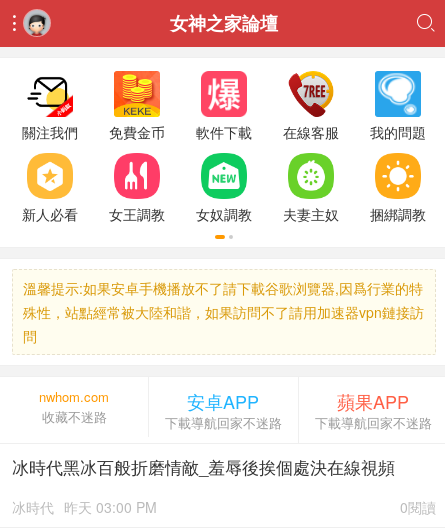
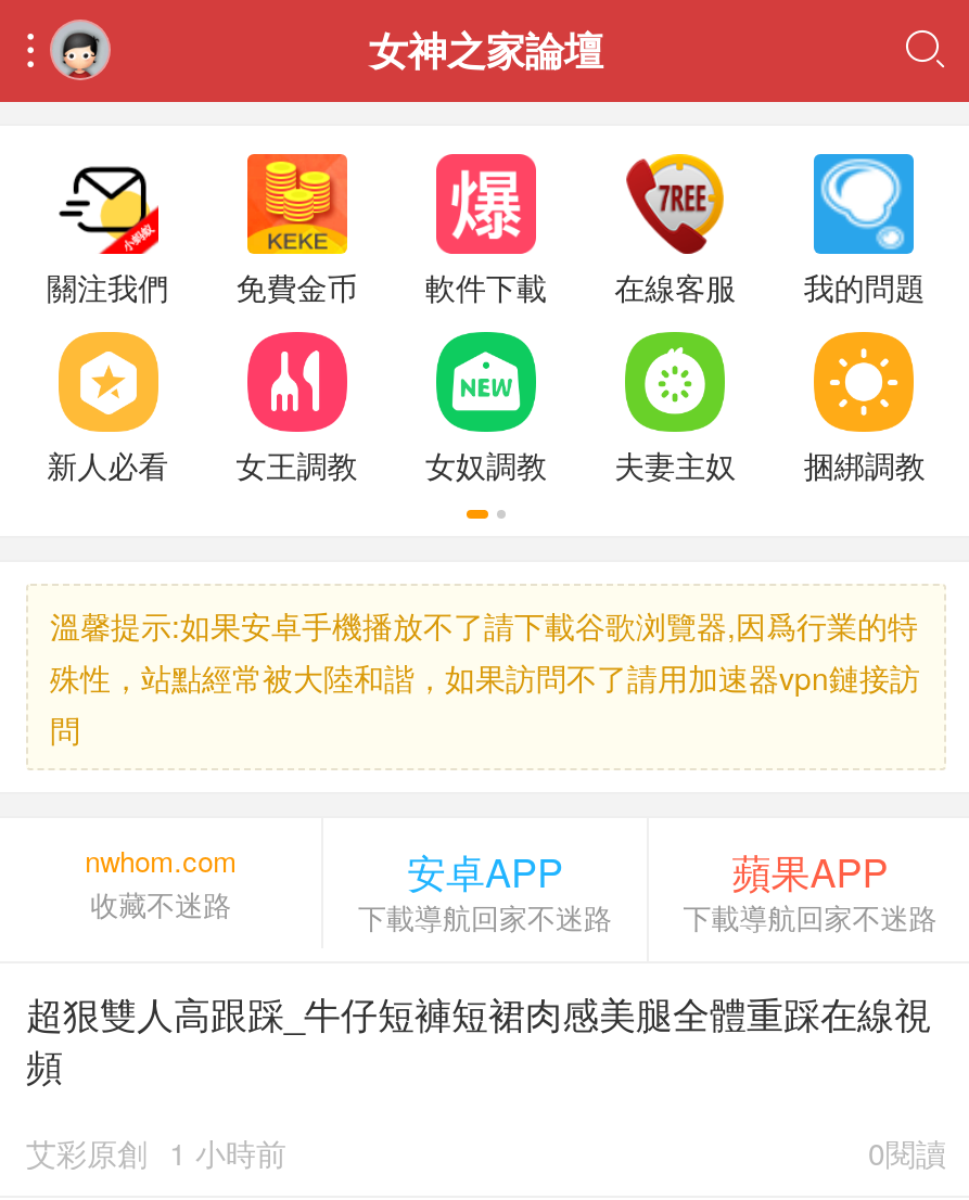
[12,454,395,479] 冰時代黑冰百般折磨情敵_羞辱後挨個處決在線視頻 -> [26,985,931,1092] 超狠雙人高跟踩_牛仔短褲短裙肉感美腿全體重踩在線視 | 頻
[12,497,157,517] 冰時代 昨天 03:00 PM -> [26,1131,286,1174] 艾彩原創 1 小時前

